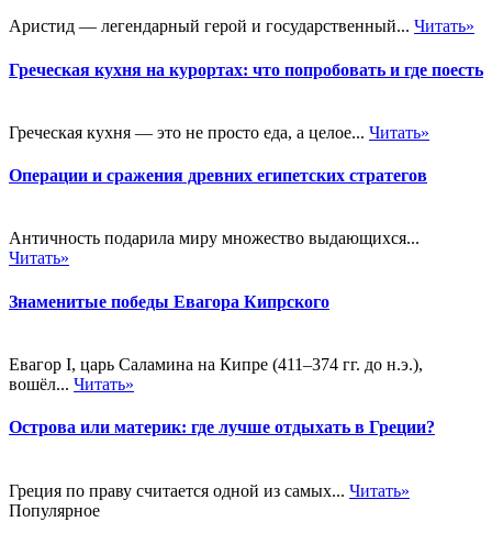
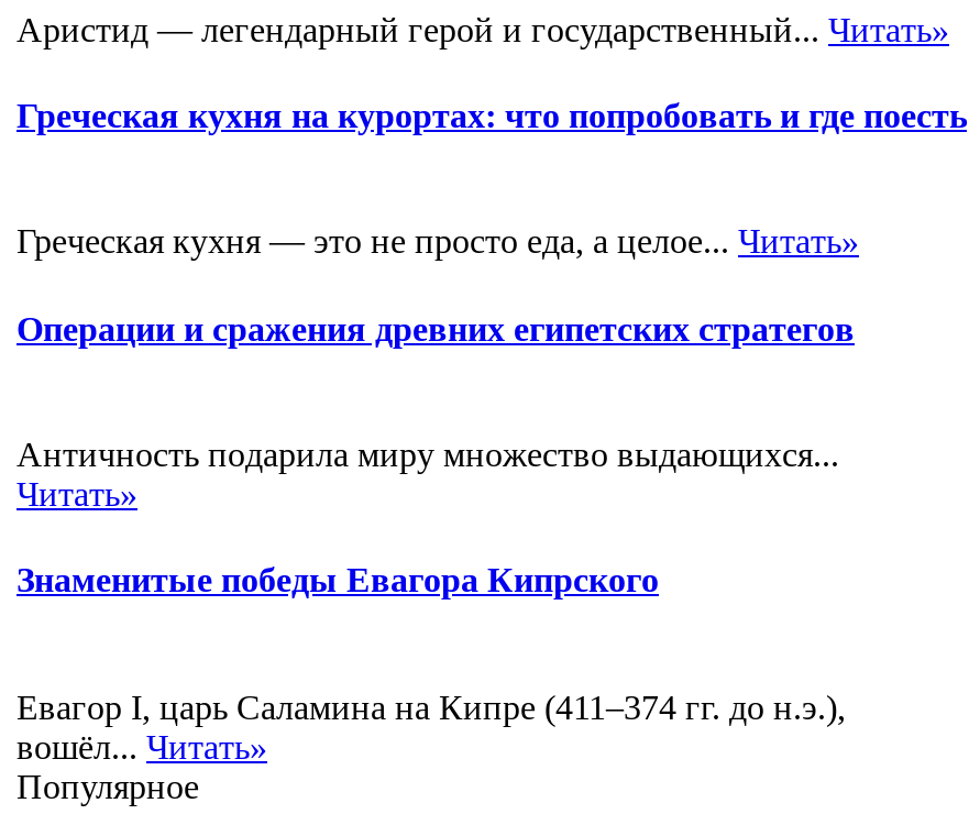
[9,418,435,499] Острова или материк: где лучше отдыхать в Греции? | Греция по праву считается одной из самых... Читать» -> none

